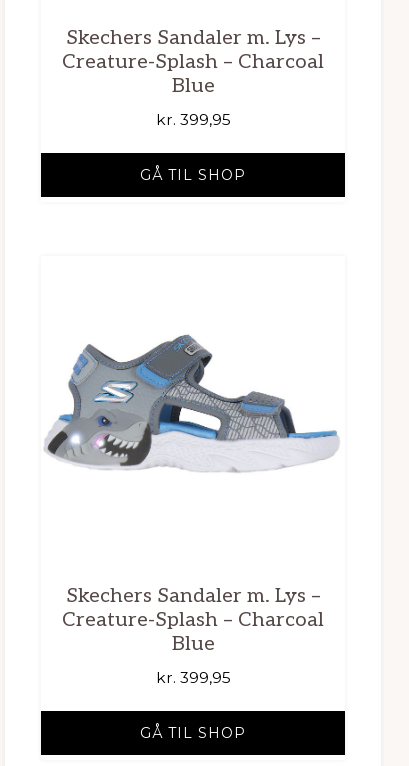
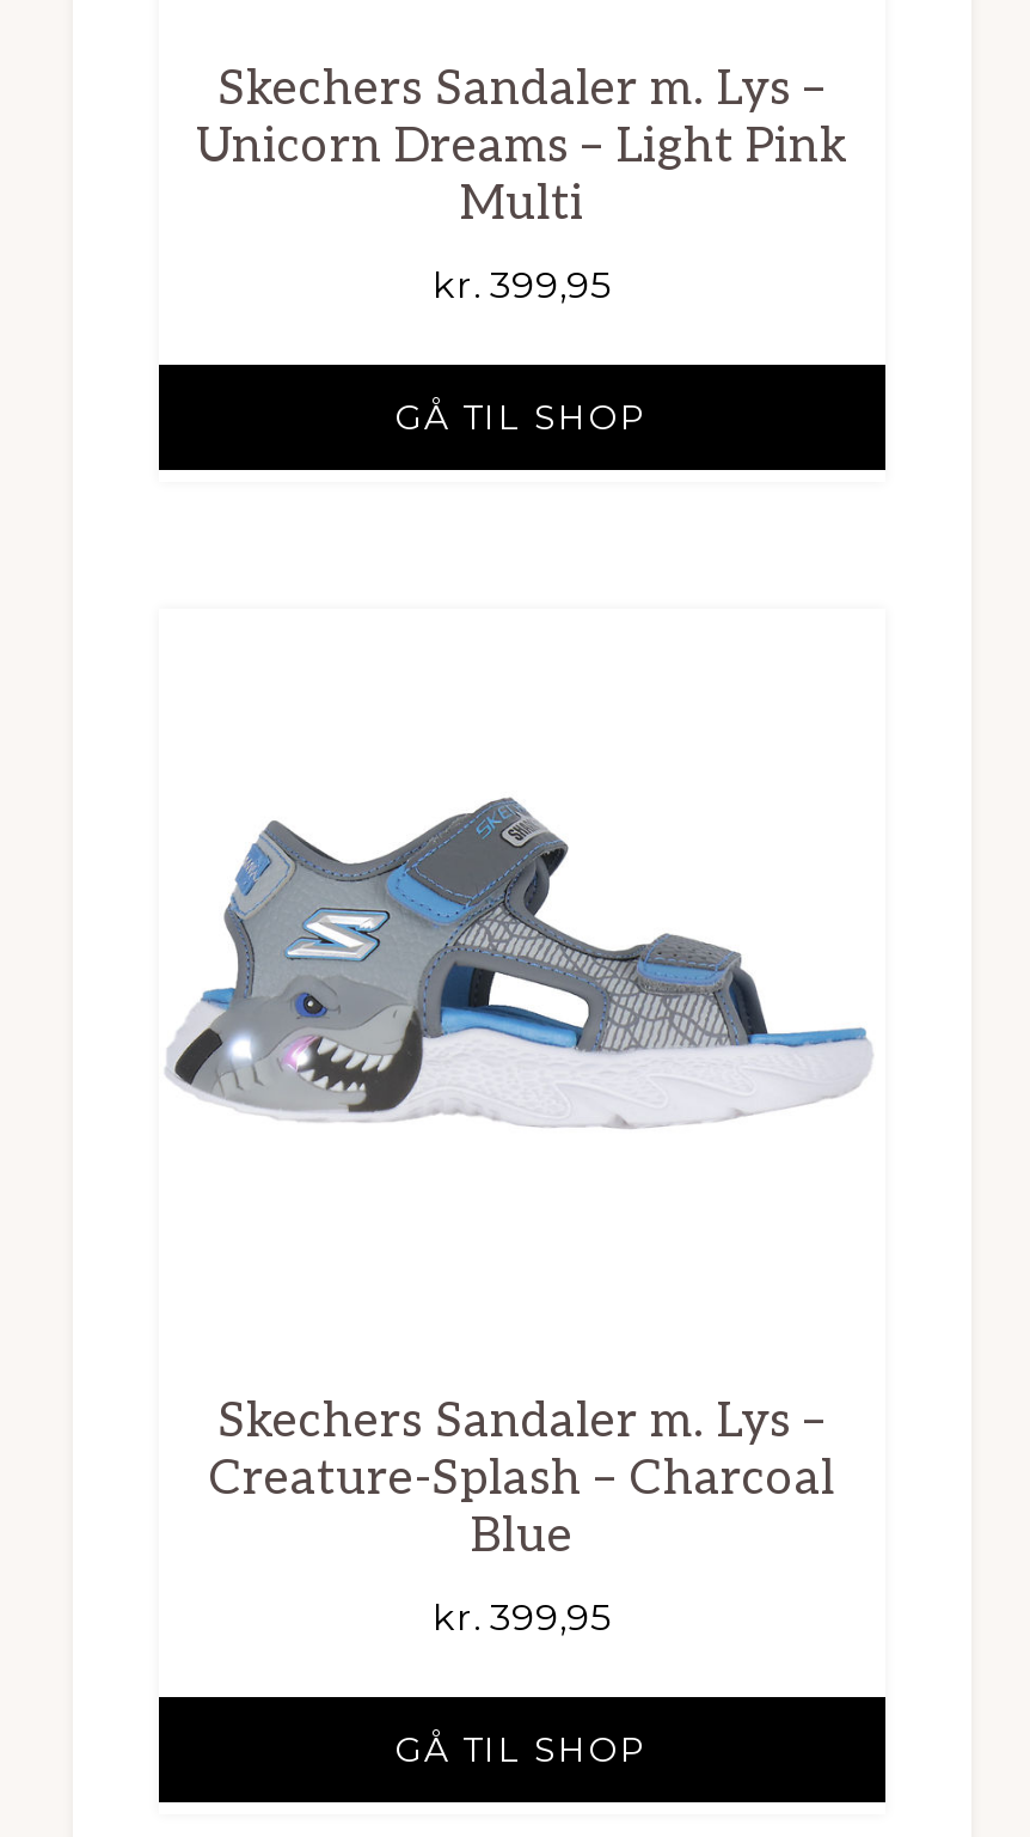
[62,50,324,98] Creature-Splash – Charcoal | Blue -> [196,118,848,233] Unicorn Dreams – Light Pink | Multi

